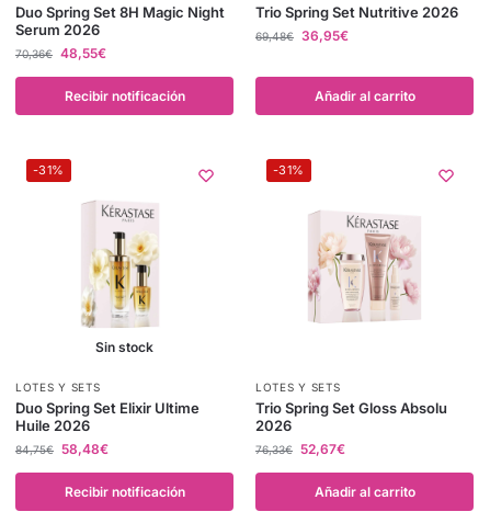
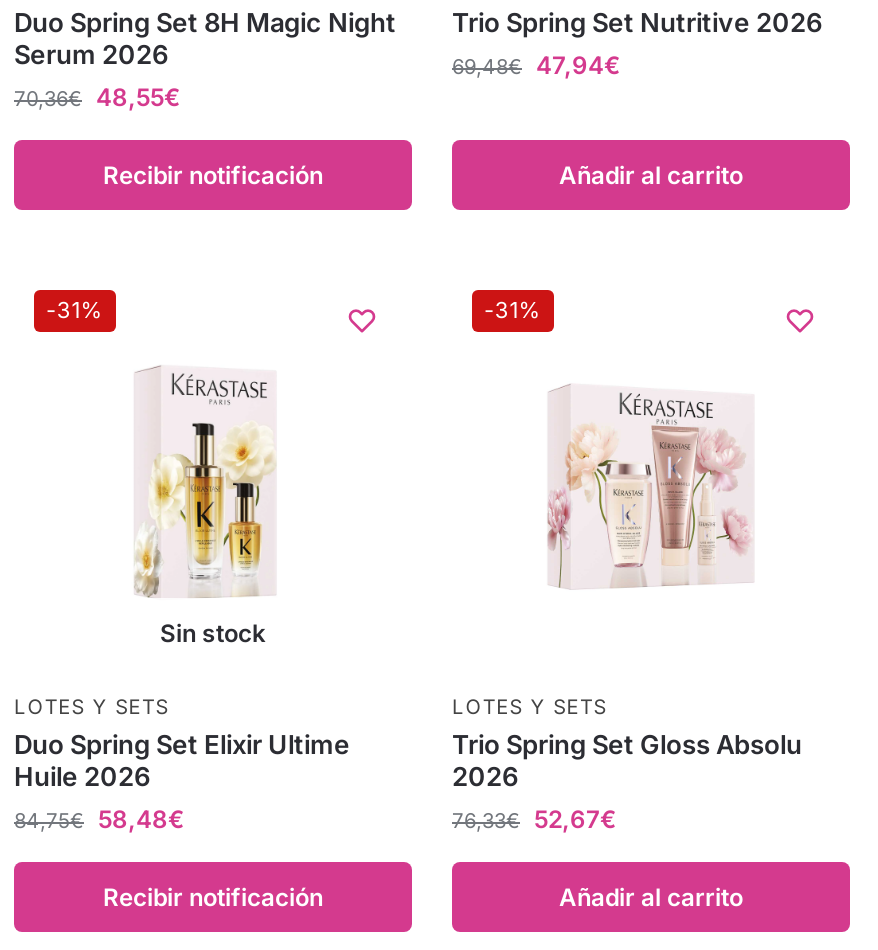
[255,27,349,44] 69,48€ 36,95€ -> [452,50,620,80] 69,48€ 47,94€

